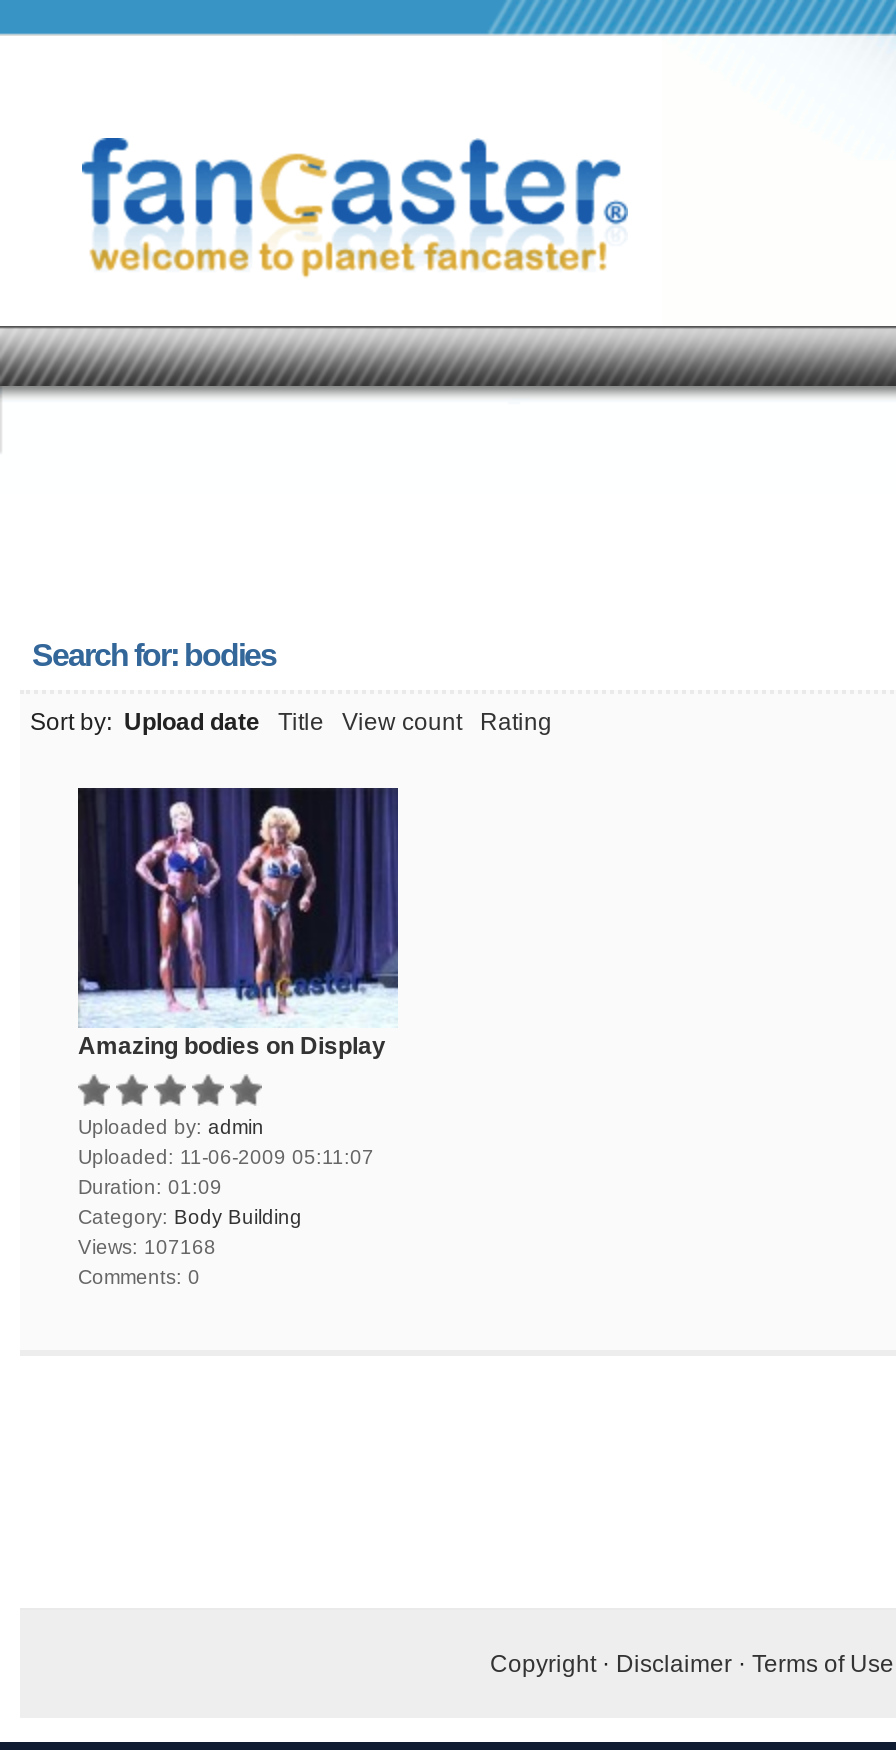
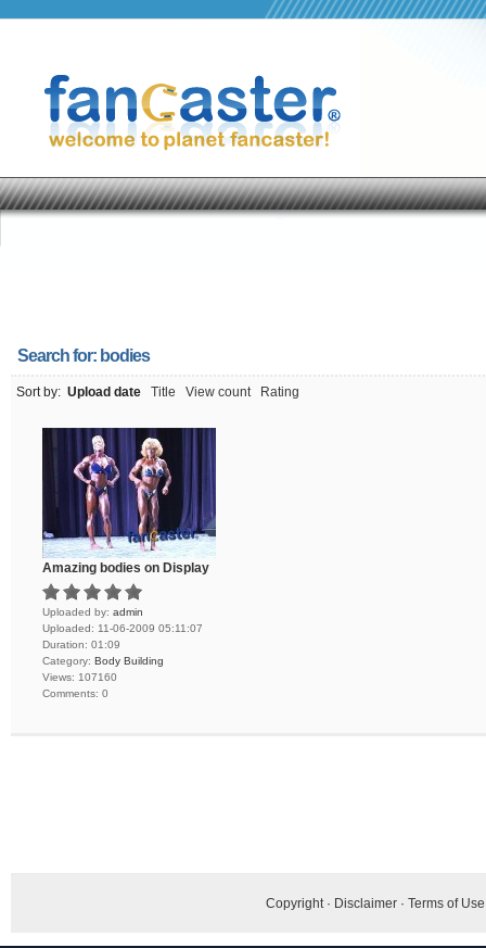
[78,1236,216,1258] Views: 107168 -> [42,671,117,683] Views: 107160

